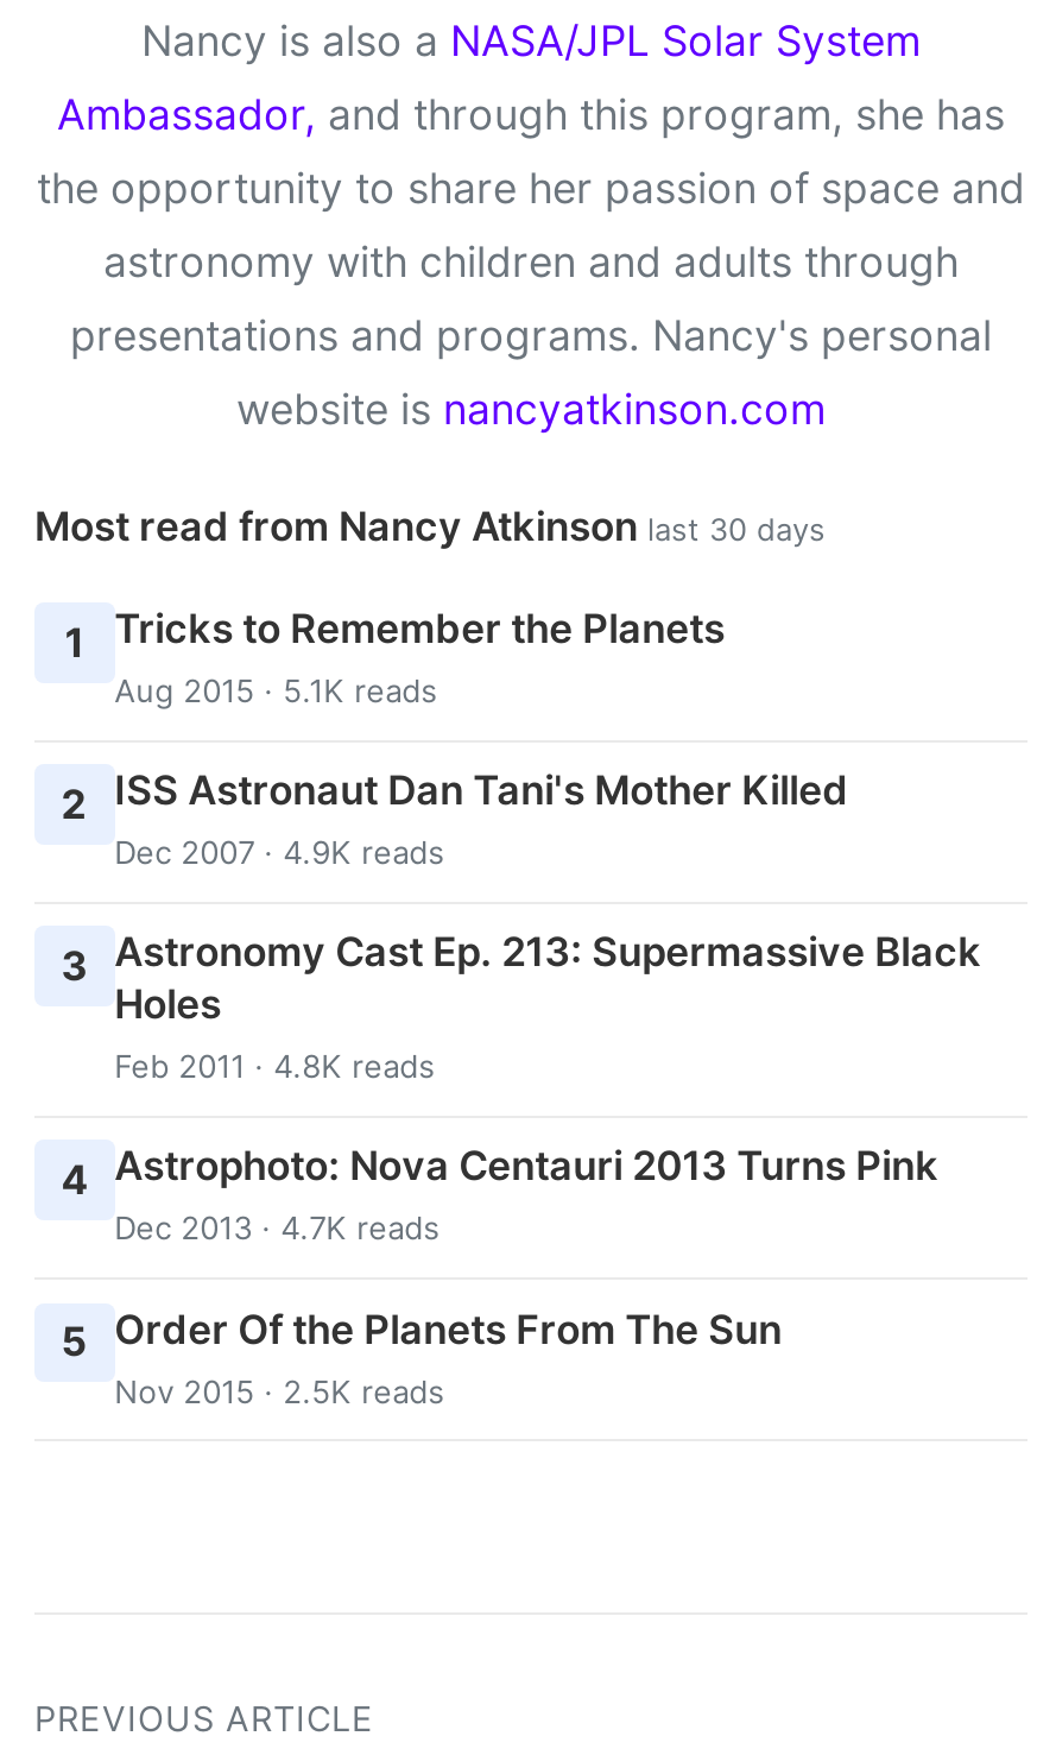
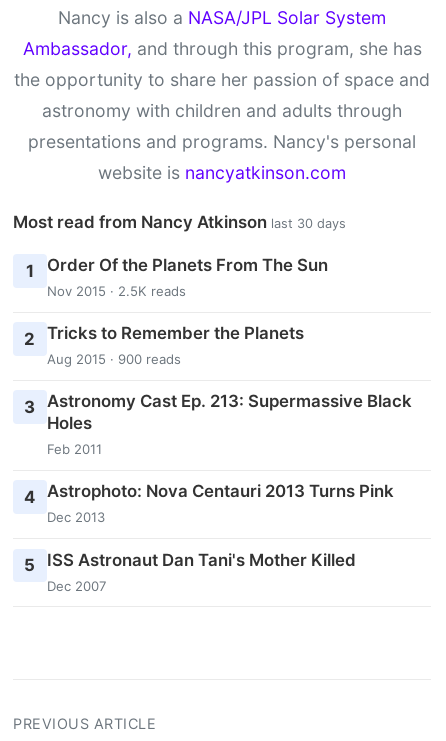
[114,605,725,709] Tricks to Remember the Planets | Aug 2015 · 5.1K reads -> [47,255,328,299] Order Of the Planets From The Sun | Nov 2015 · 2.5K reads
[61,767,848,871] 2 ISS Astronaut Dan Tani's Mother Killed | Dec 2007 · 4.9K reads -> [24,323,304,367] 2 Tricks to Remember the Planets | Aug 2015 · 900 reads
[114,1048,435,1086] Feb 2011 · 4.8K reads -> [47,441,102,457] Feb 2011
[114,1210,440,1248] Dec 2013 · 4.7K reads -> [47,509,105,525] Dec 2013
[61,1305,782,1410] 5 Order Of the Planets From The Sun | Nov 2015 · 2.5K reads -> [24,550,356,594] 5 ISS Astronaut Dan Tani's Mother Killed | Dec 2007

